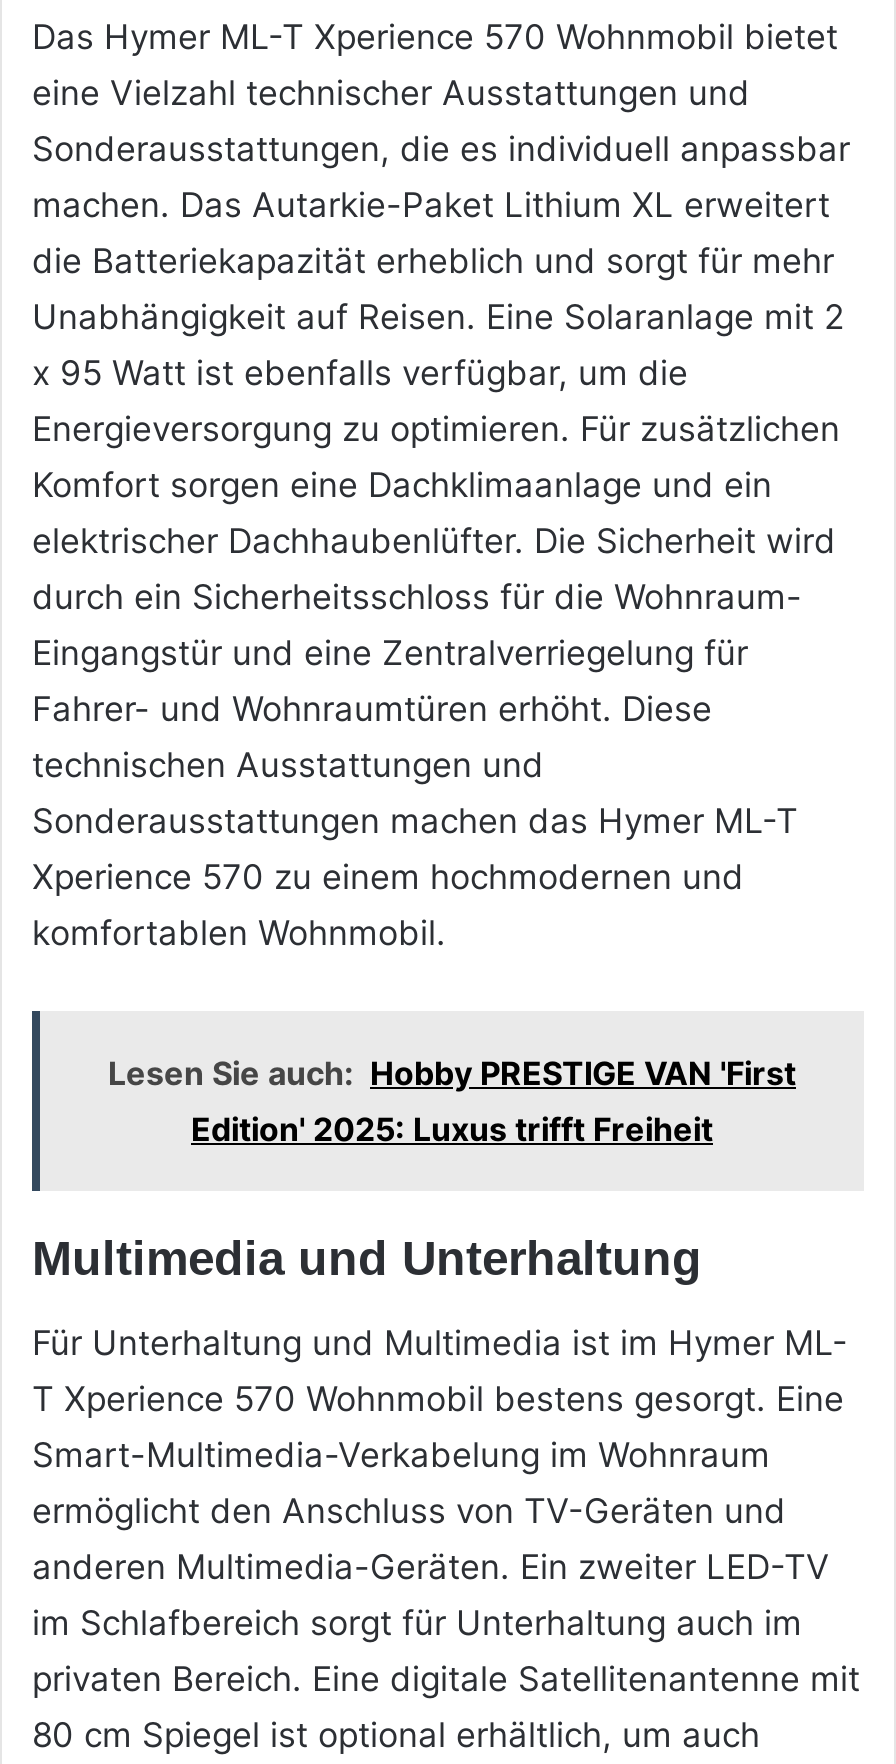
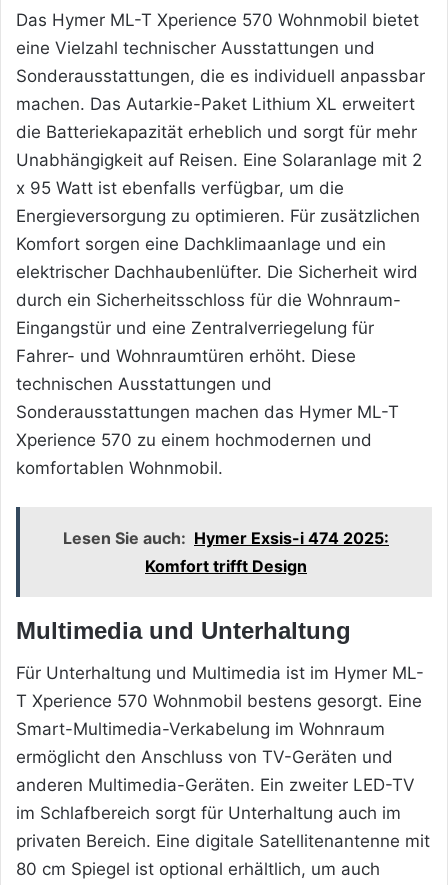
[108,1052,796,1148] Lesen Sie auch: Hobby PRESTIGE VAN 'First | Edition' 2025: Luxus trifft Freiheit -> [63,528,389,576] Lesen Sie auch: Hymer Exsis-i 474 2025: | Komfort trifft Design

